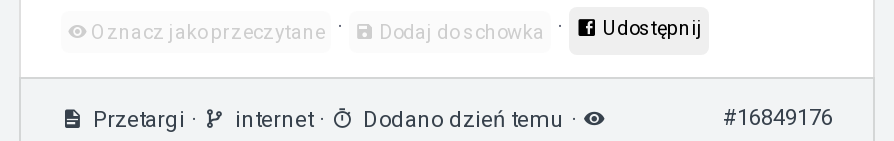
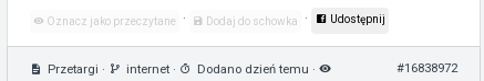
[723,105,833,131] #16849176 -> [397,61,457,76] #16838972

